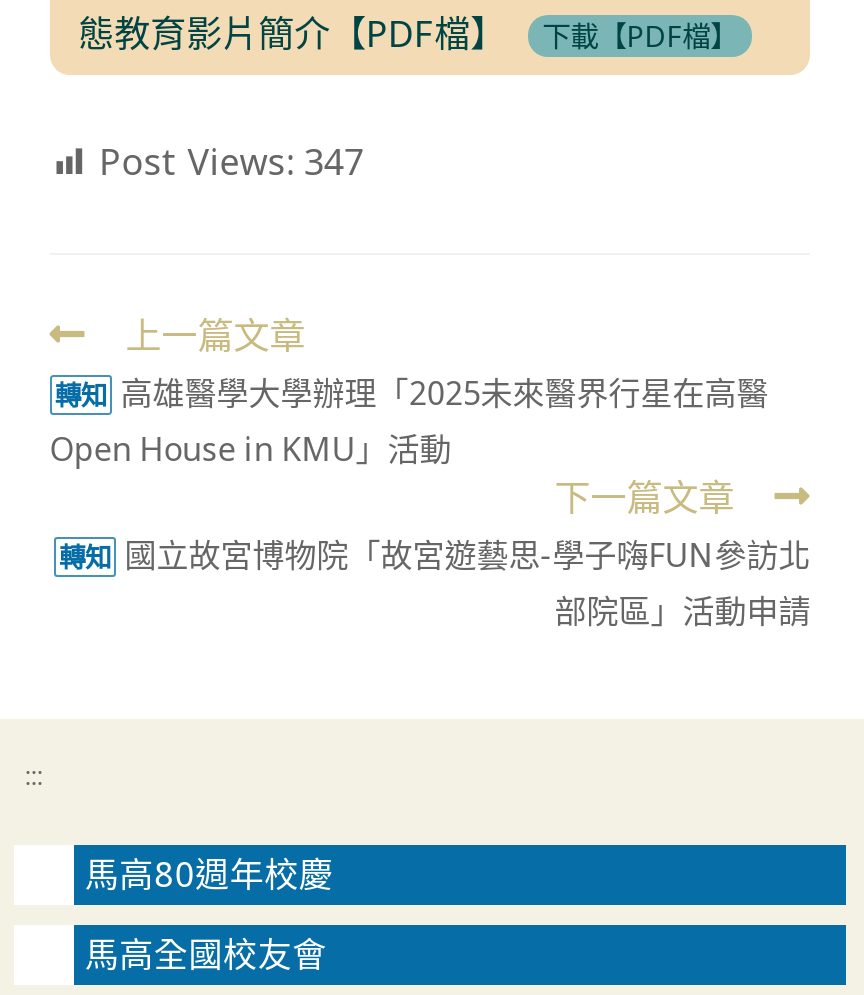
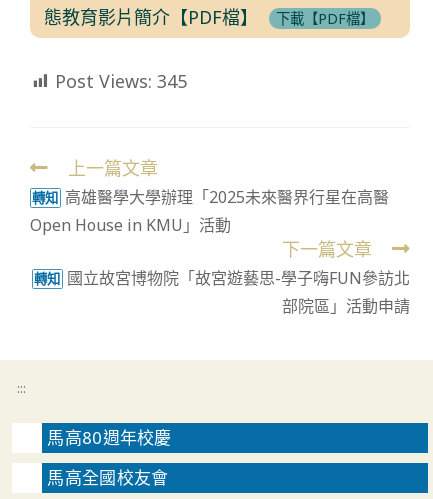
[100,138,364,186] Post Views: 347 -> [55,69,187,93] Post Views: 345

